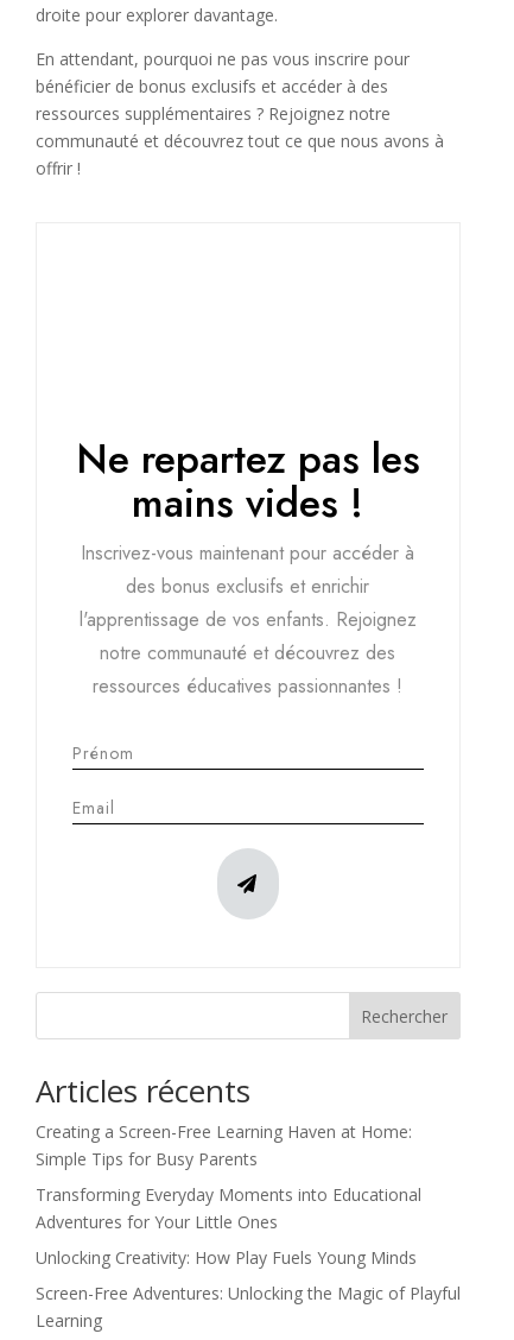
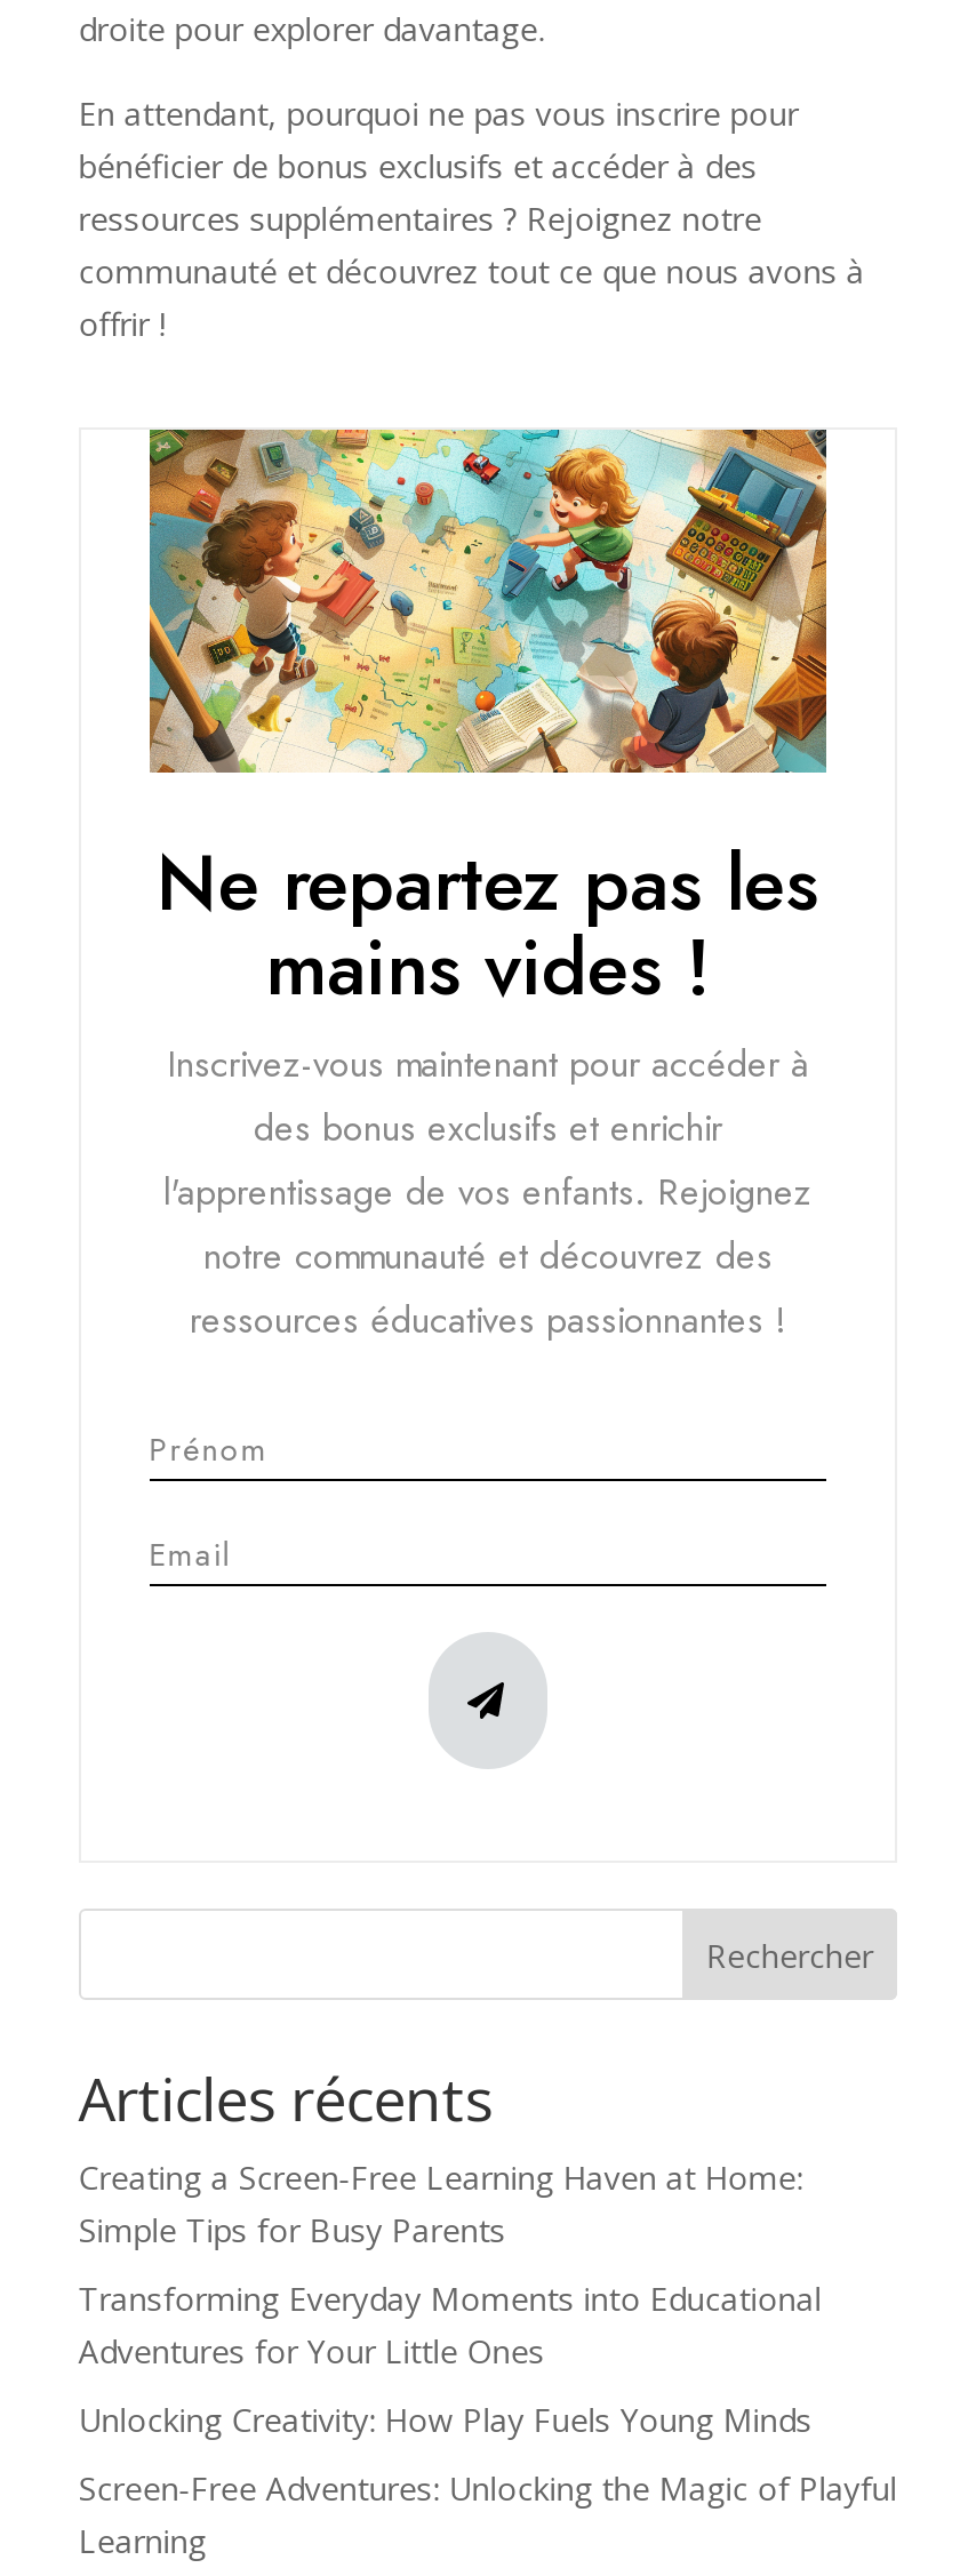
none -> [147,427,829,775] [image]

